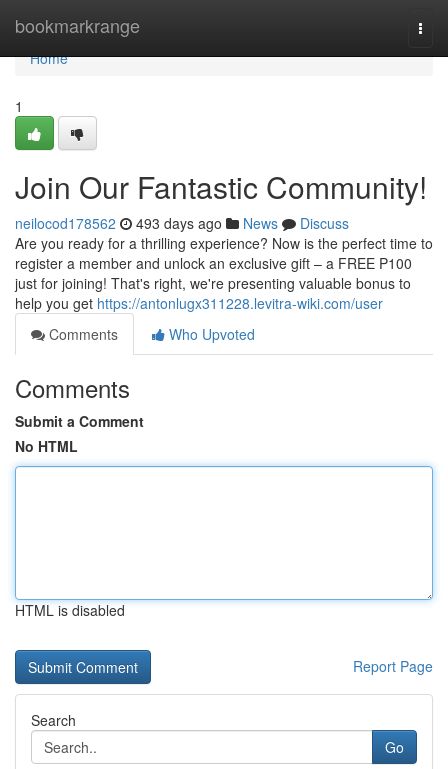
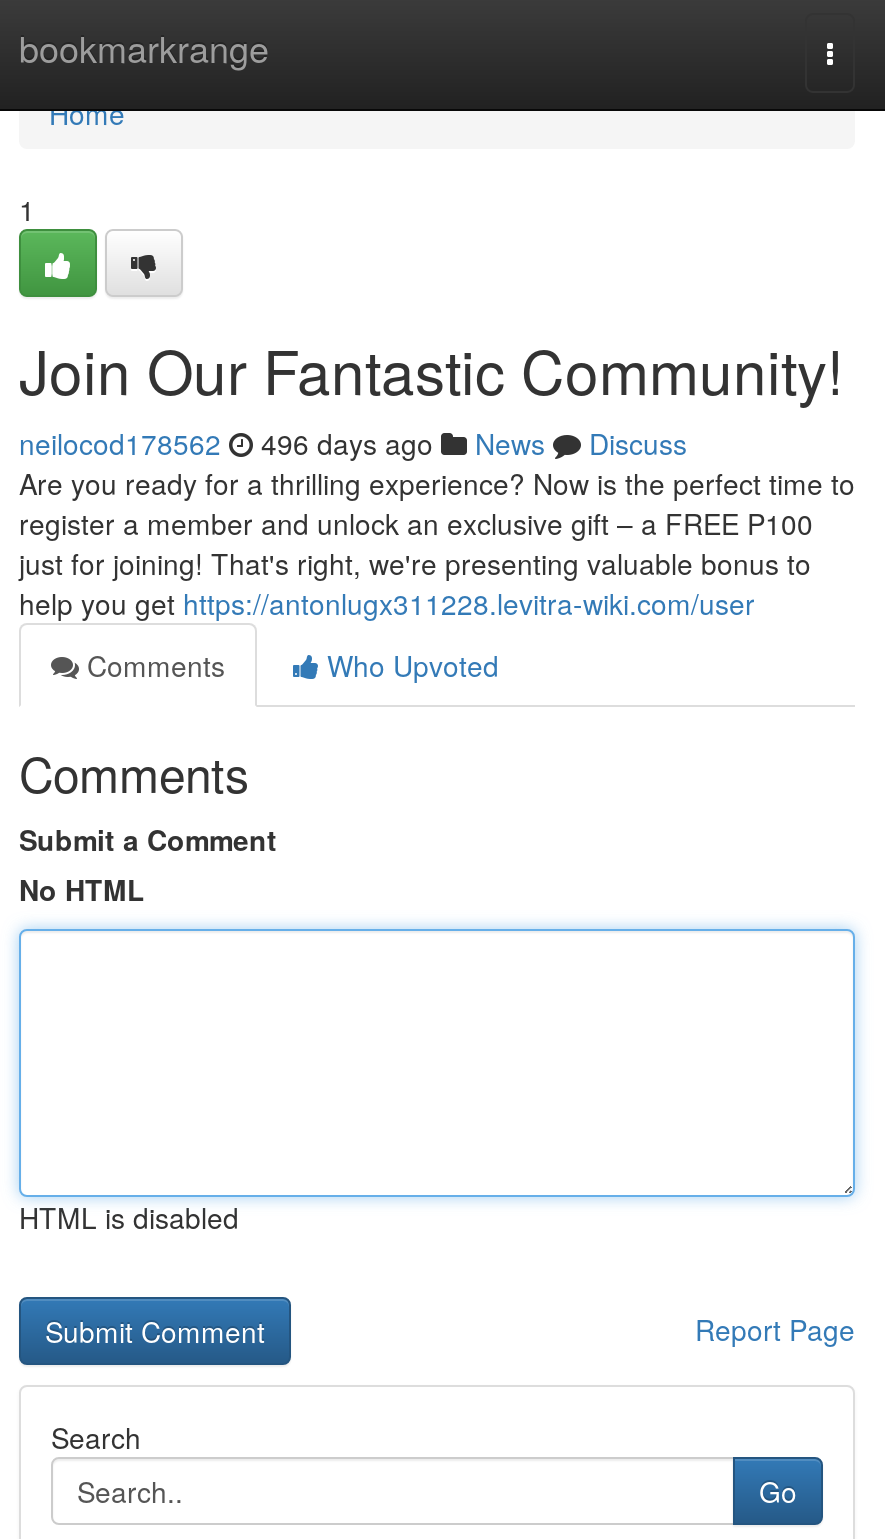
[15,213,349,233] neilocod178562 493 days ago News Discuss -> [19,423,687,463] neilocod178562 496 days ago News Discuss

